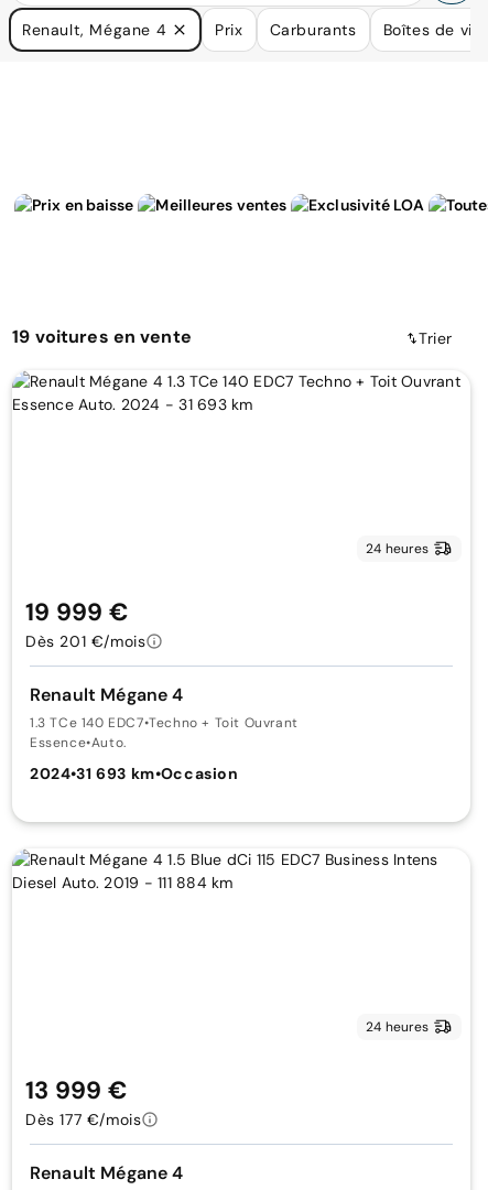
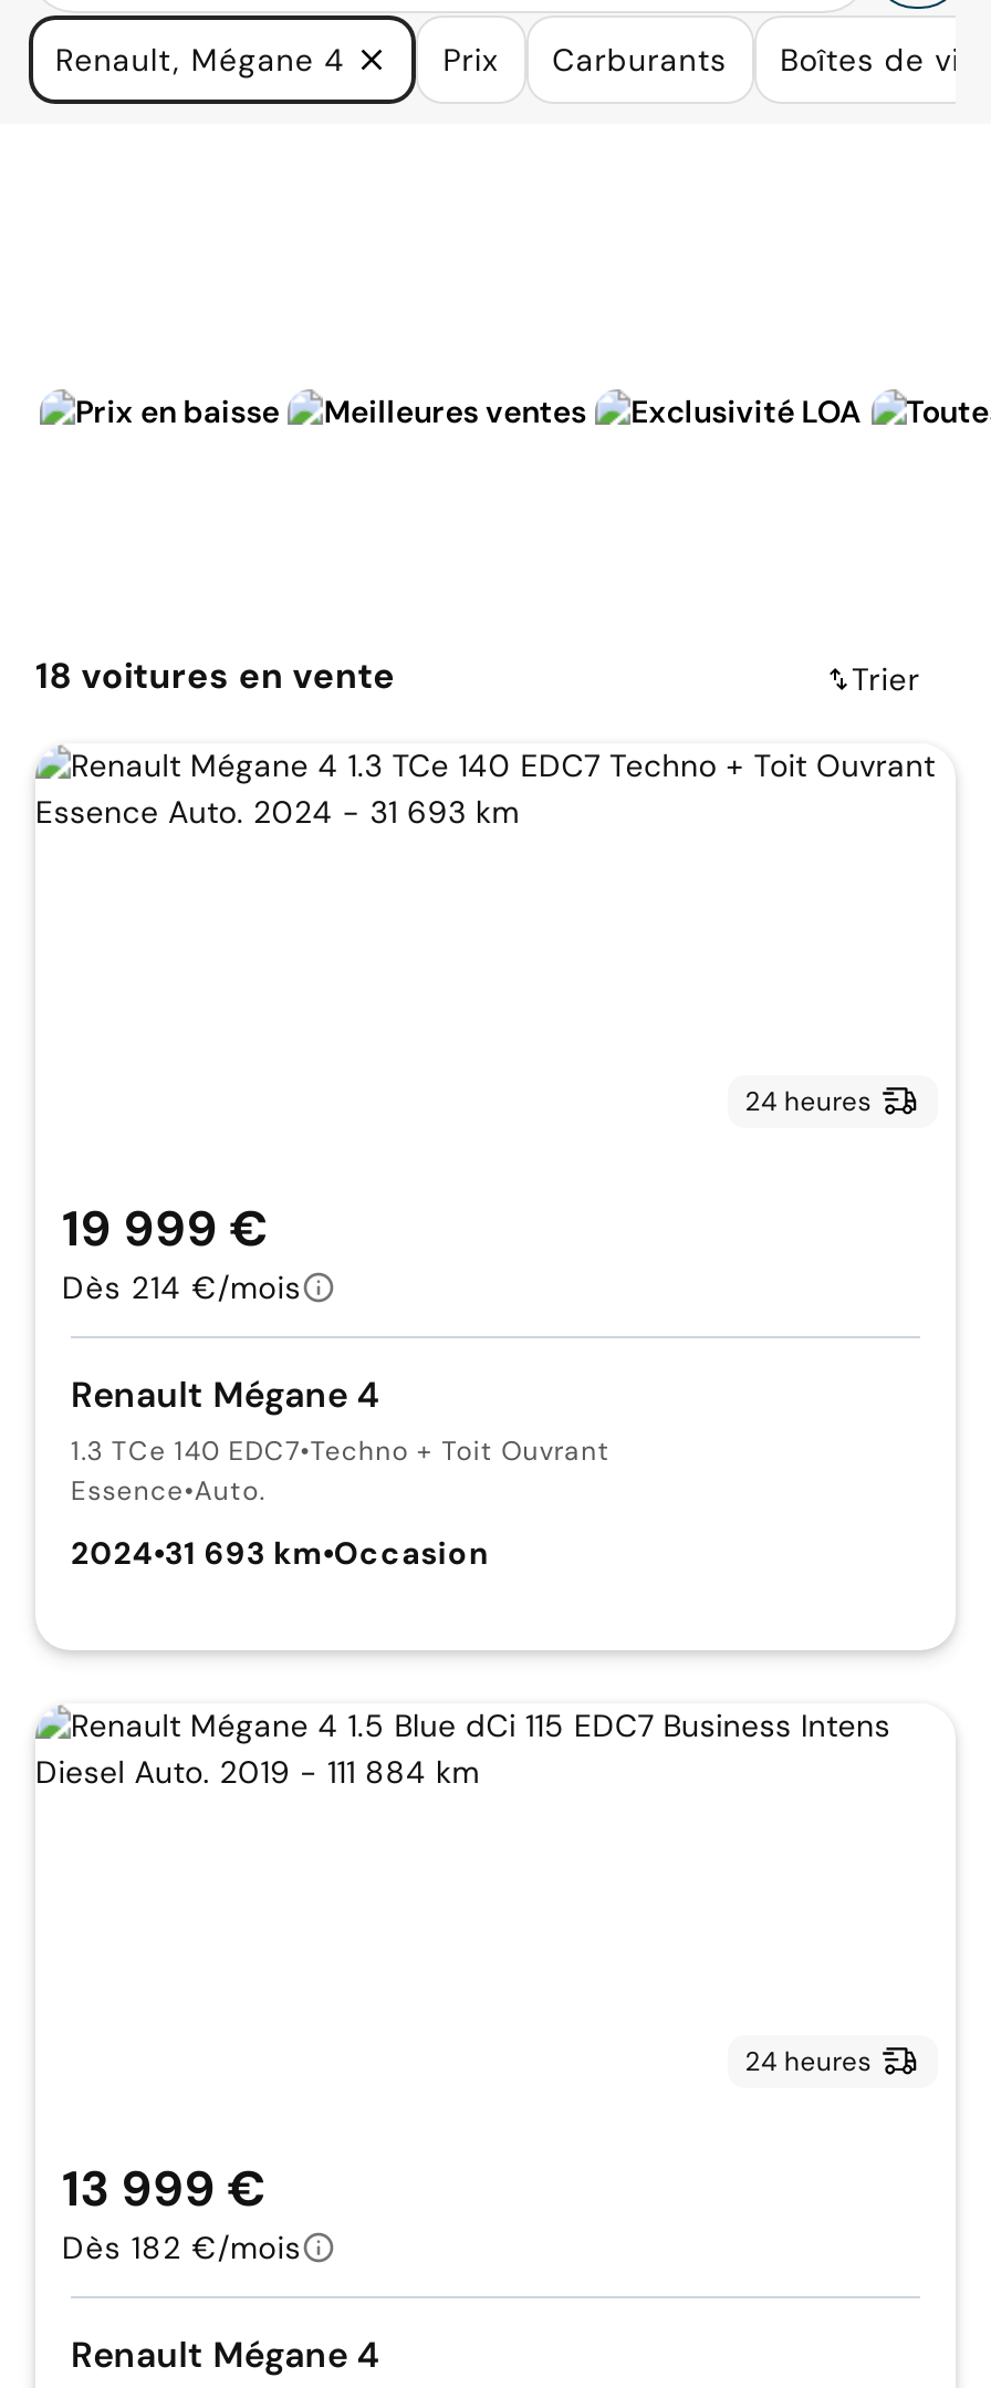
[12,325,191,349] 19 voitures en vente -> [35,653,396,700] 18 voitures en vente
[25,631,146,651] Dès 201 €/mois -> [62,1267,302,1307] Dès 214 €/mois
[25,1109,141,1129] Dès 177 €/mois -> [62,2227,302,2267] Dès 182 €/mois

